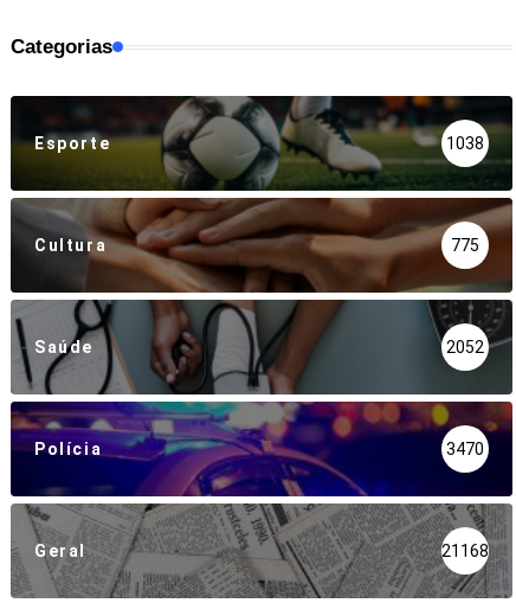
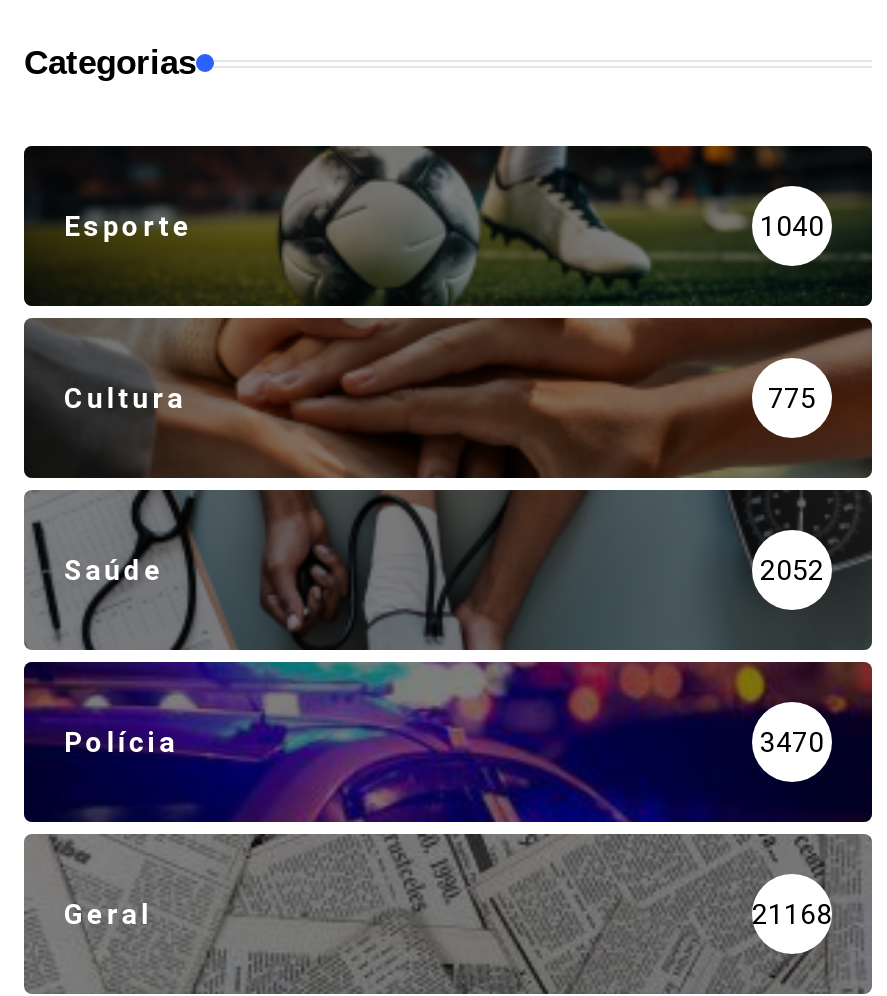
[446,133,484,152] 1038 -> [760,209,824,241] 1040

